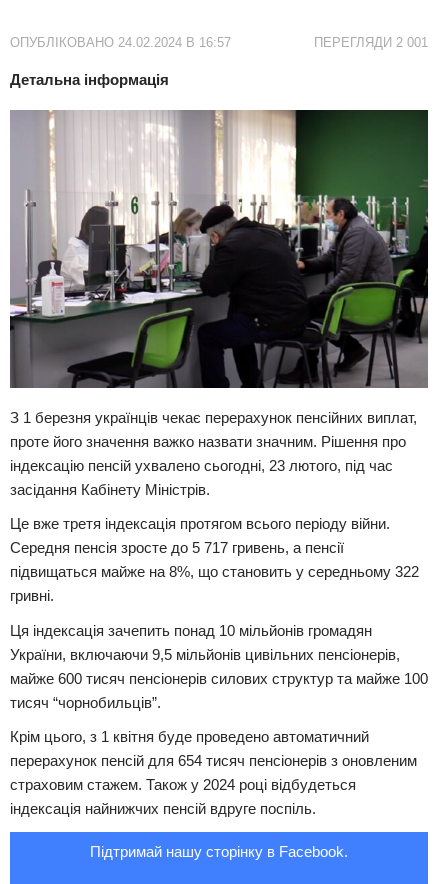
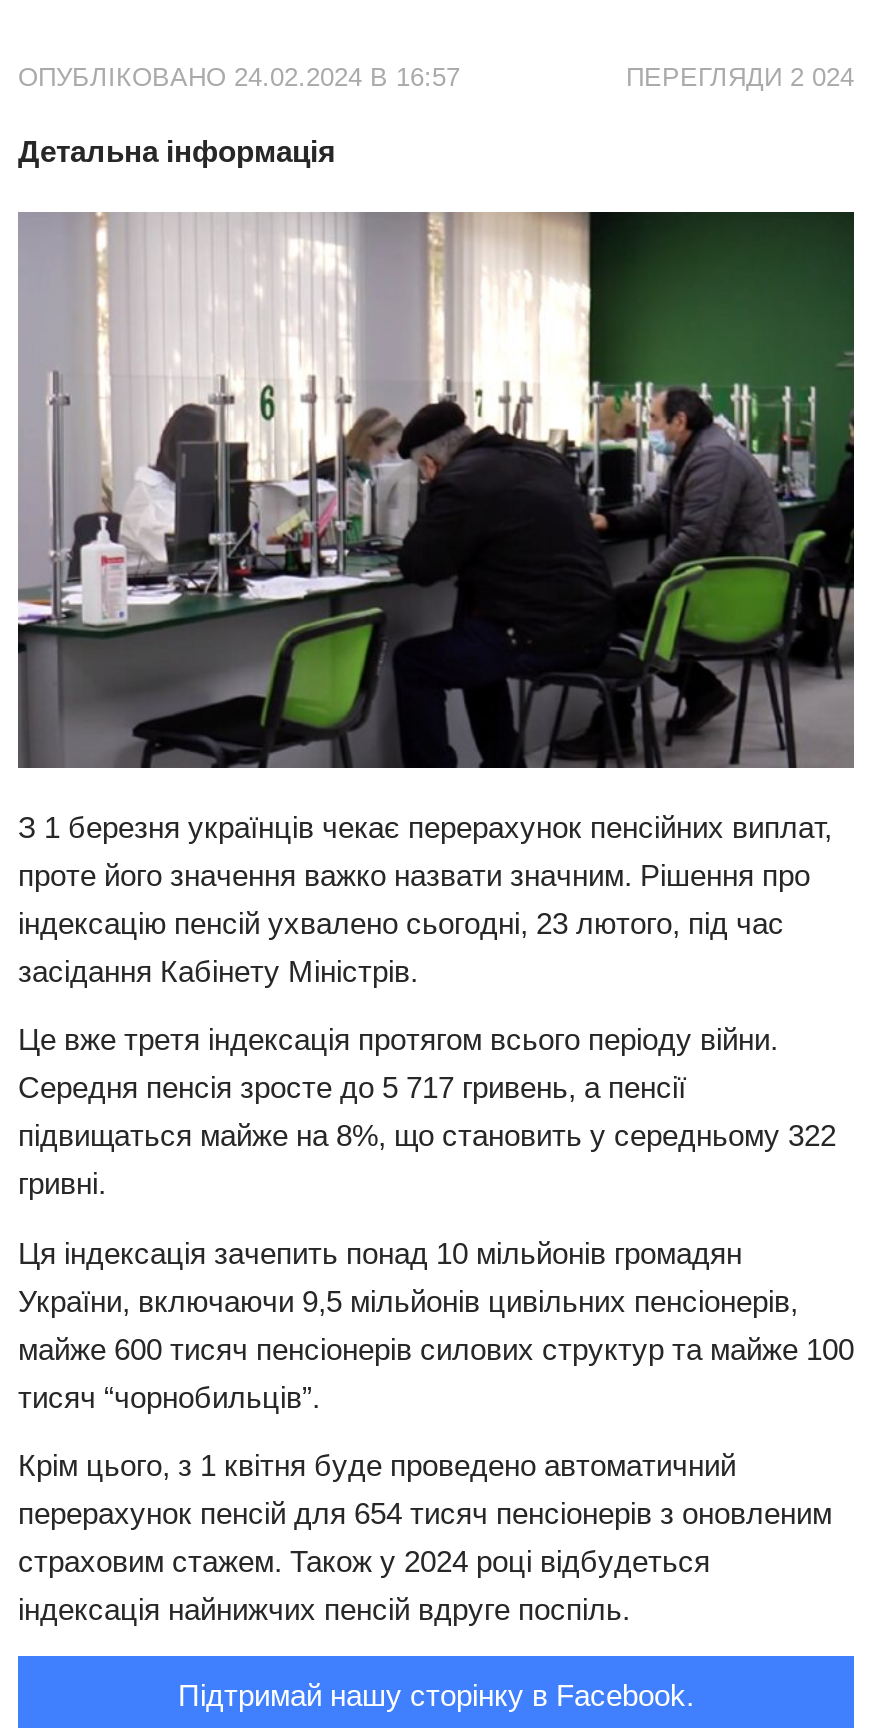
[314,35,428,50] ПЕРЕГЛЯДИ 2 001 -> [626,62,854,92] ПЕРЕГЛЯДИ 2 024

